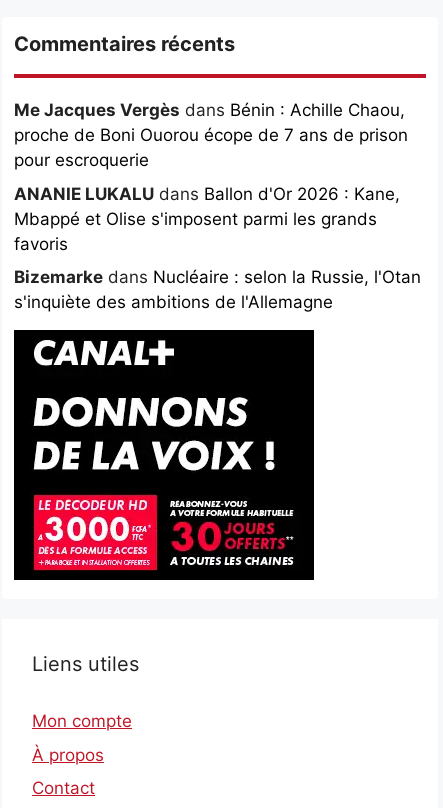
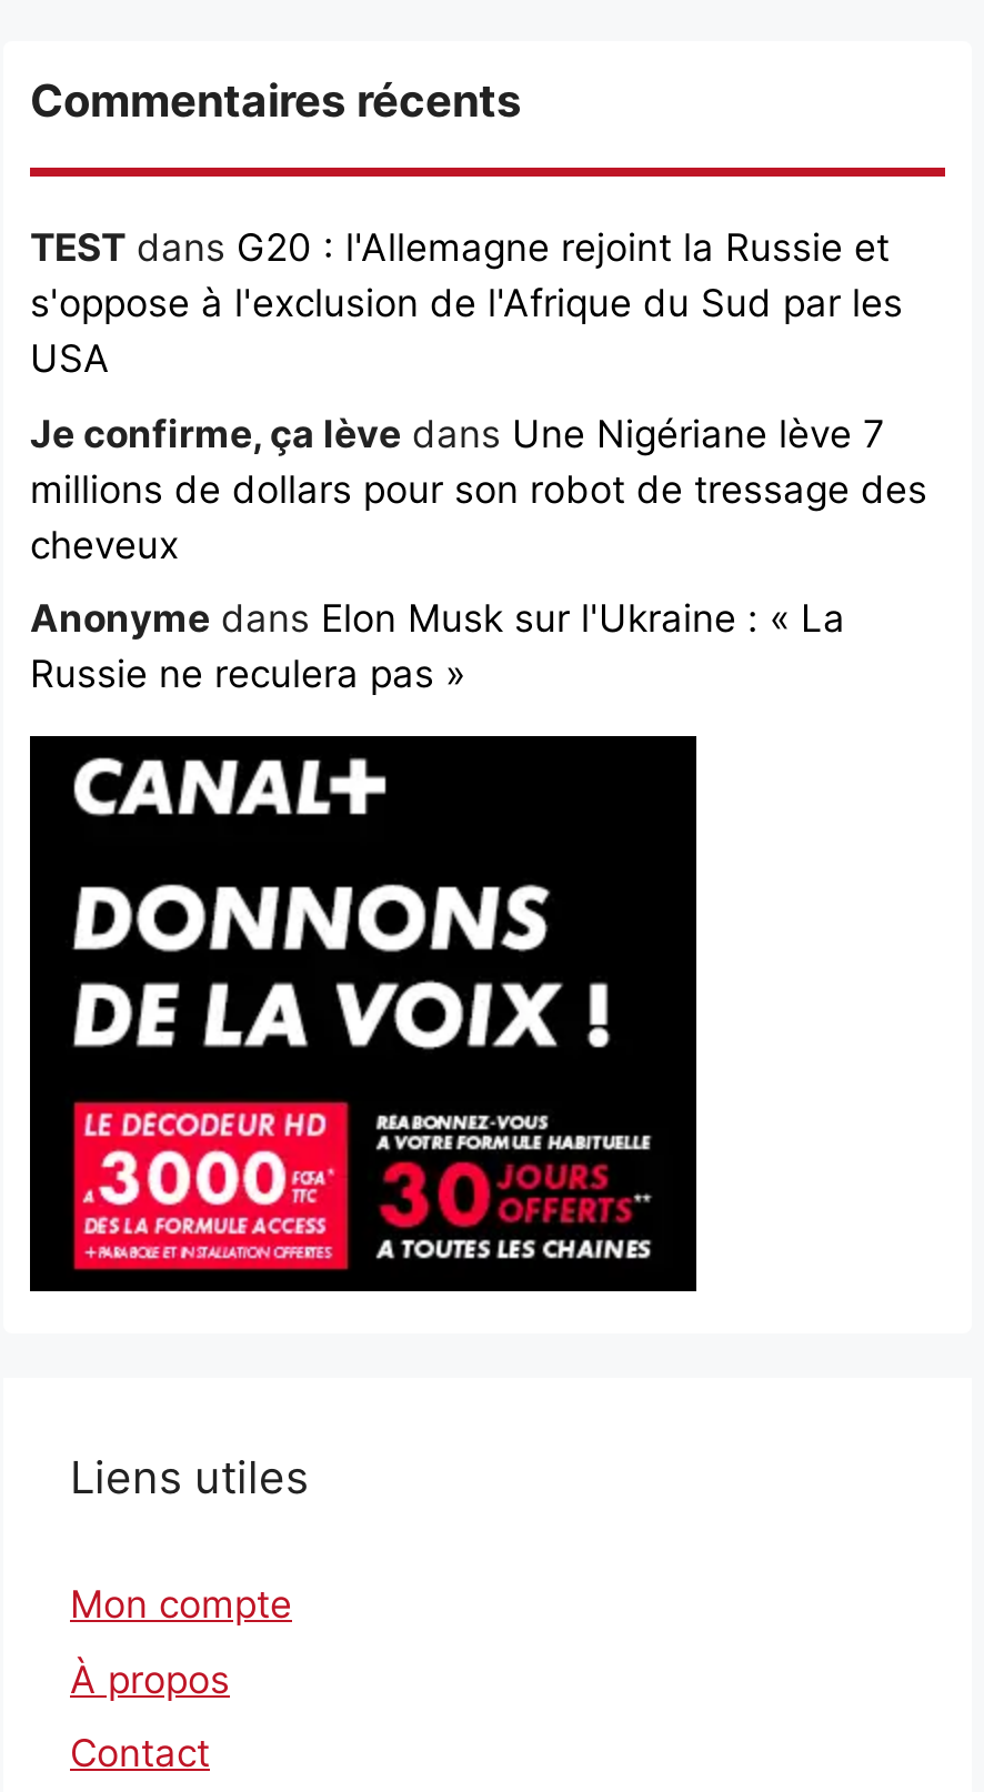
[14,100,408,170] Me Jacques Vergès dans Bénin : Achille Chaou, | proche de Boni Ouorou écope de 7 ans de prison | pour escroquerie -> [30,226,903,381] TEST dans G20 : l'Allemagne rejoint la Russie et | s'oppose à l'exclusion de l'Afrique du Sud par les | USA
[14,184,400,254] ANANIE LUKALU dans Ballon d'Or 2026 : Kane, | Mbappé et Olise s'imposent parmi les grands | favoris -> [30,411,927,567] Je confirme, ça lève dans Une Nigériane lève 7 | millions de dollars pour son robot de tressage des | cheveux
[14,267,421,312] Bizemarke dans Nucléaire : selon la Russie, l'Otan | s'inquiète des ambitions de l'Allemagne -> [30,597,845,697] Anonyme dans Elon Musk sur l'Ukraine : « La | Russie ne reculera pas »

